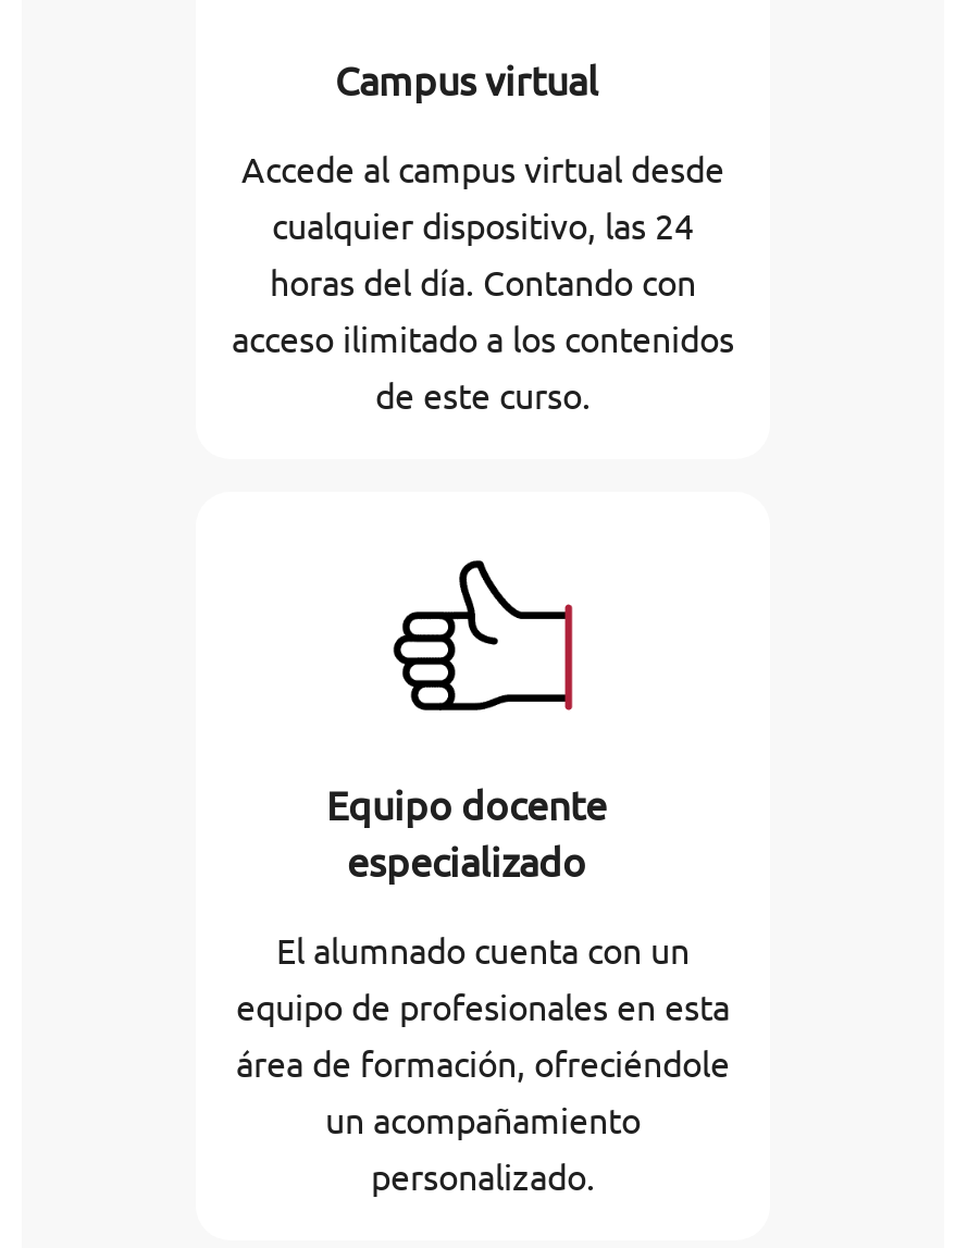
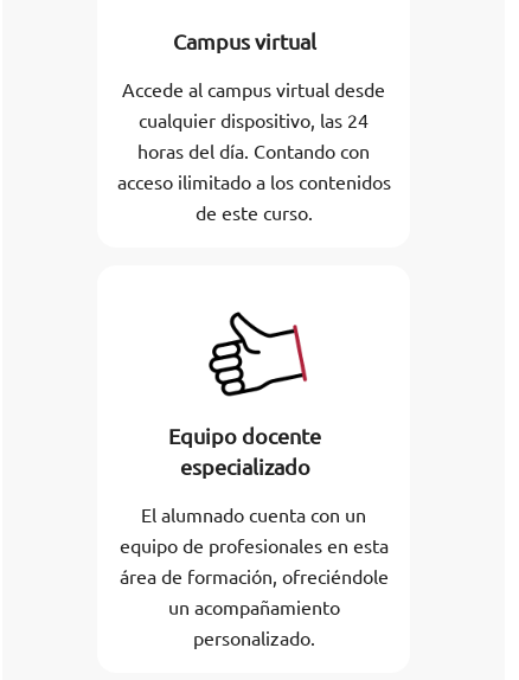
[392,557,581,733] [image] -> [205,302,308,398] [image]

